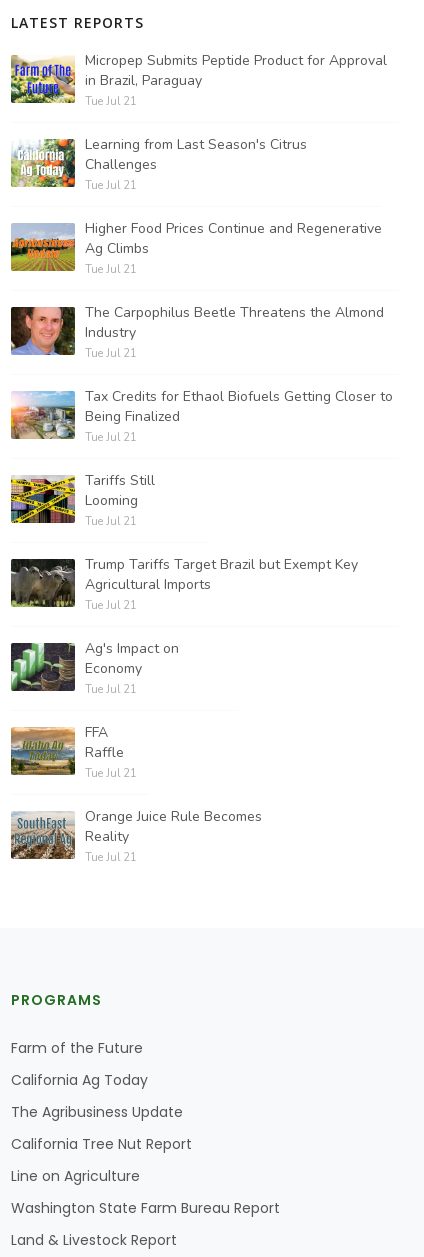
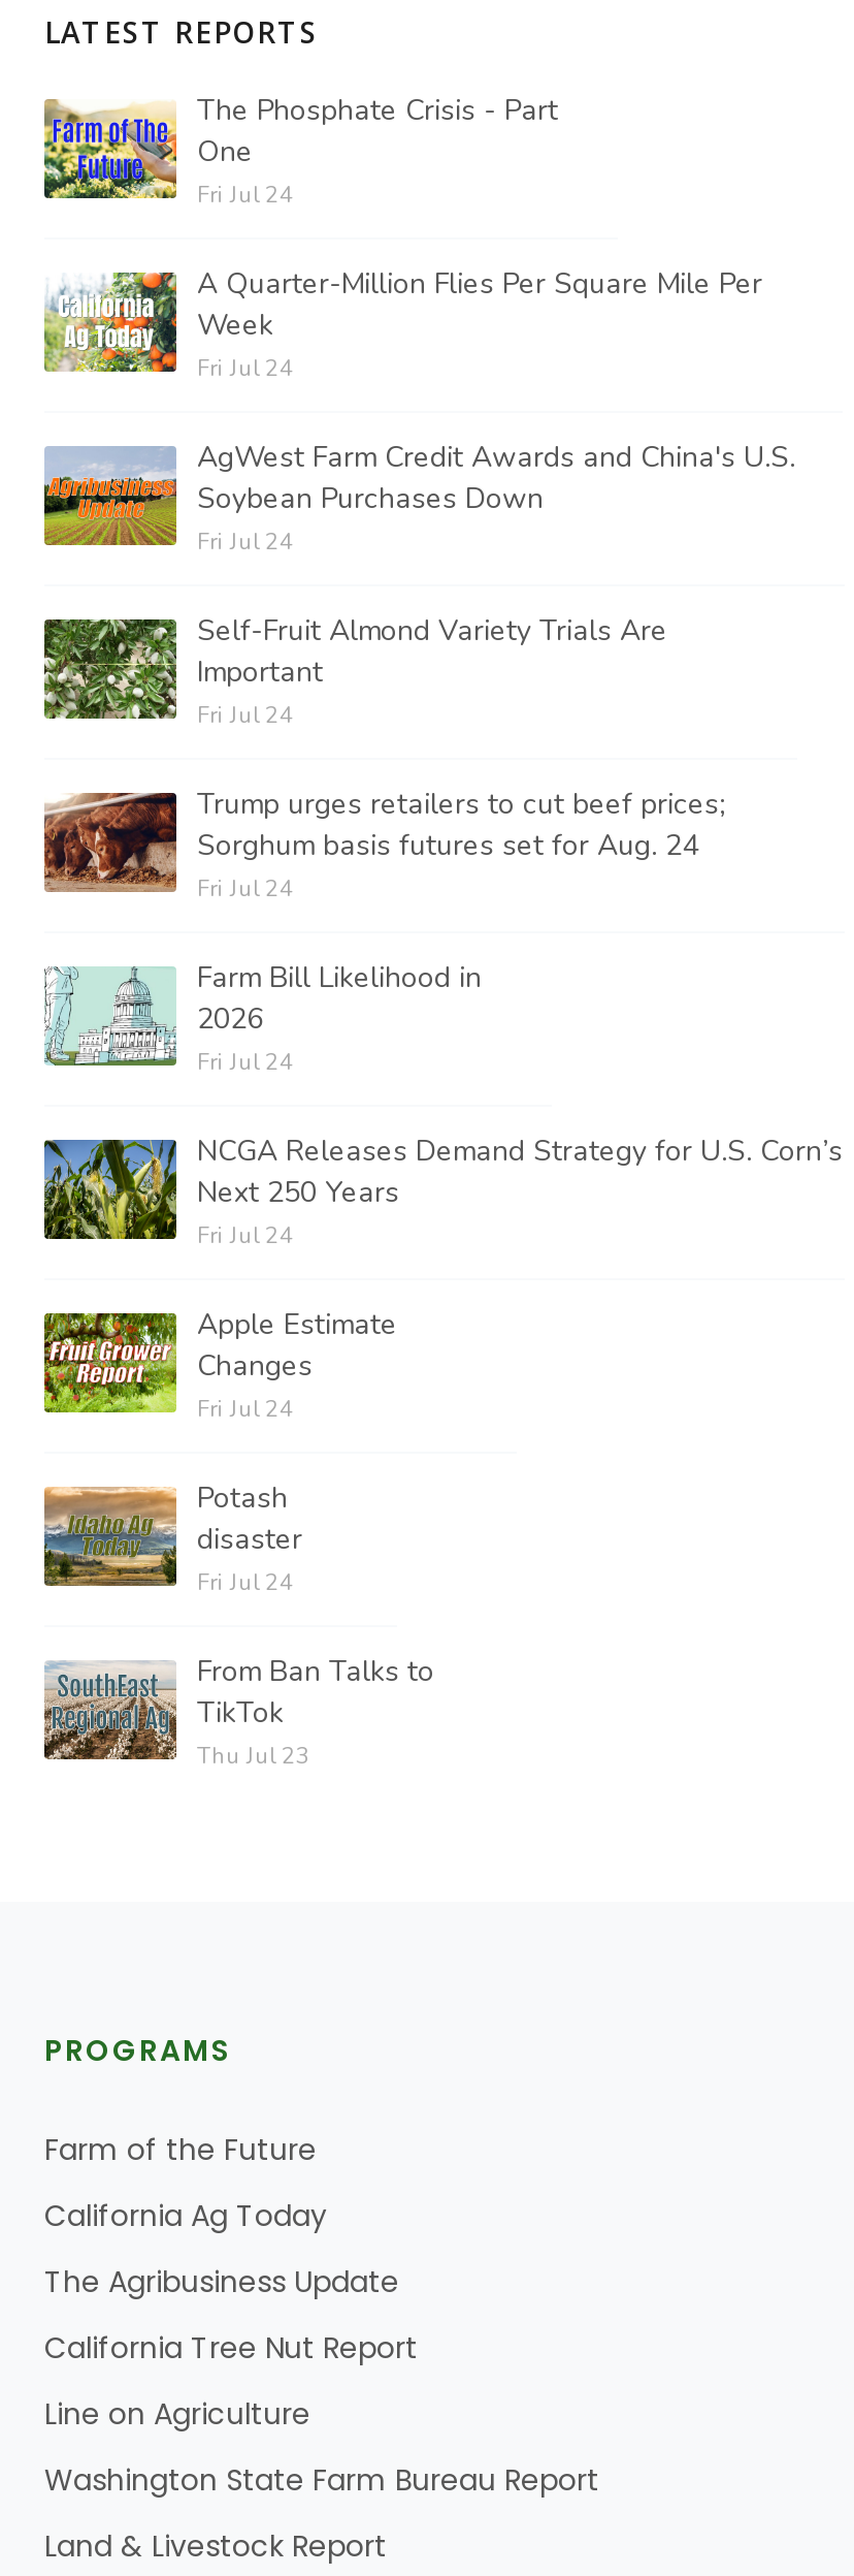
[85,51,387,109] Micropep Submits Peptide Product for Approval | in Brazil, Paraguay | Tue Jul 21 -> [197,91,558,211] The Phosphate Crisis - Part | One | Fri Jul 24
[85,135,307,193] Learning from Last Season's Citrus | Challenges | Tue Jul 21 -> [197,264,762,384] A Quarter-Million Flies Per Square Mile Per | Week | Fri Jul 24
[85,219,382,277] Higher Food Prices Continue and Regenerative | Ag Climbs | Tue Jul 21 -> [197,438,795,558] AgWest Farm Credit Awards and China's U.S. | Soybean Purchases Down | Fri Jul 24
[10,303,384,361] [image] | The Carpophilus Beetle Threatens the Almond | Industry | Tue Jul 21 -> [42,611,667,731] [image] | Self-Fruit Almond Variety Trials Are | Important | Fri Jul 24
[10,387,393,445] [image] | Tax Credits for Ethaol Biofuels Getting Closer to | Being Finalized | Tue Jul 21 -> [42,785,725,904] [image] | Trump urges retailers to cut beef prices; | Sorghum basis futures set for Aug. 24 | Fri Jul 24
[10,471,155,529] [image] | Tariffs Still | Looming | Tue Jul 21 -> [44,958,482,1078] [image] | Farm Bill Likelihood in | 2026 | Fri Jul 24
[10,555,358,613] [image] | Trump Tariffs Target Brazil but Exempt Key | Agricultural Imports | Tue Jul 21 -> [42,1132,843,1251] [image] | NCGA Releases Demand Strategy for U.S. Corn’s | Next 250 Years | Fri Jul 24
[11,639,179,697] [image] | Ag's Impact on | Economy | Tue Jul 21 -> [42,1305,397,1425] [image] | Apple Estimate | Changes | Fri Jul 24
[85,723,137,781] FFA | Raffle | Tue Jul 21 -> [197,1478,302,1598] Potash | disaster | Fri Jul 24
[85,807,262,865] Orange Juice Rule Becomes | Reality | Tue Jul 21 -> [197,1652,434,1772] From Ban Talks to | TikTok | Thu Jul 23

